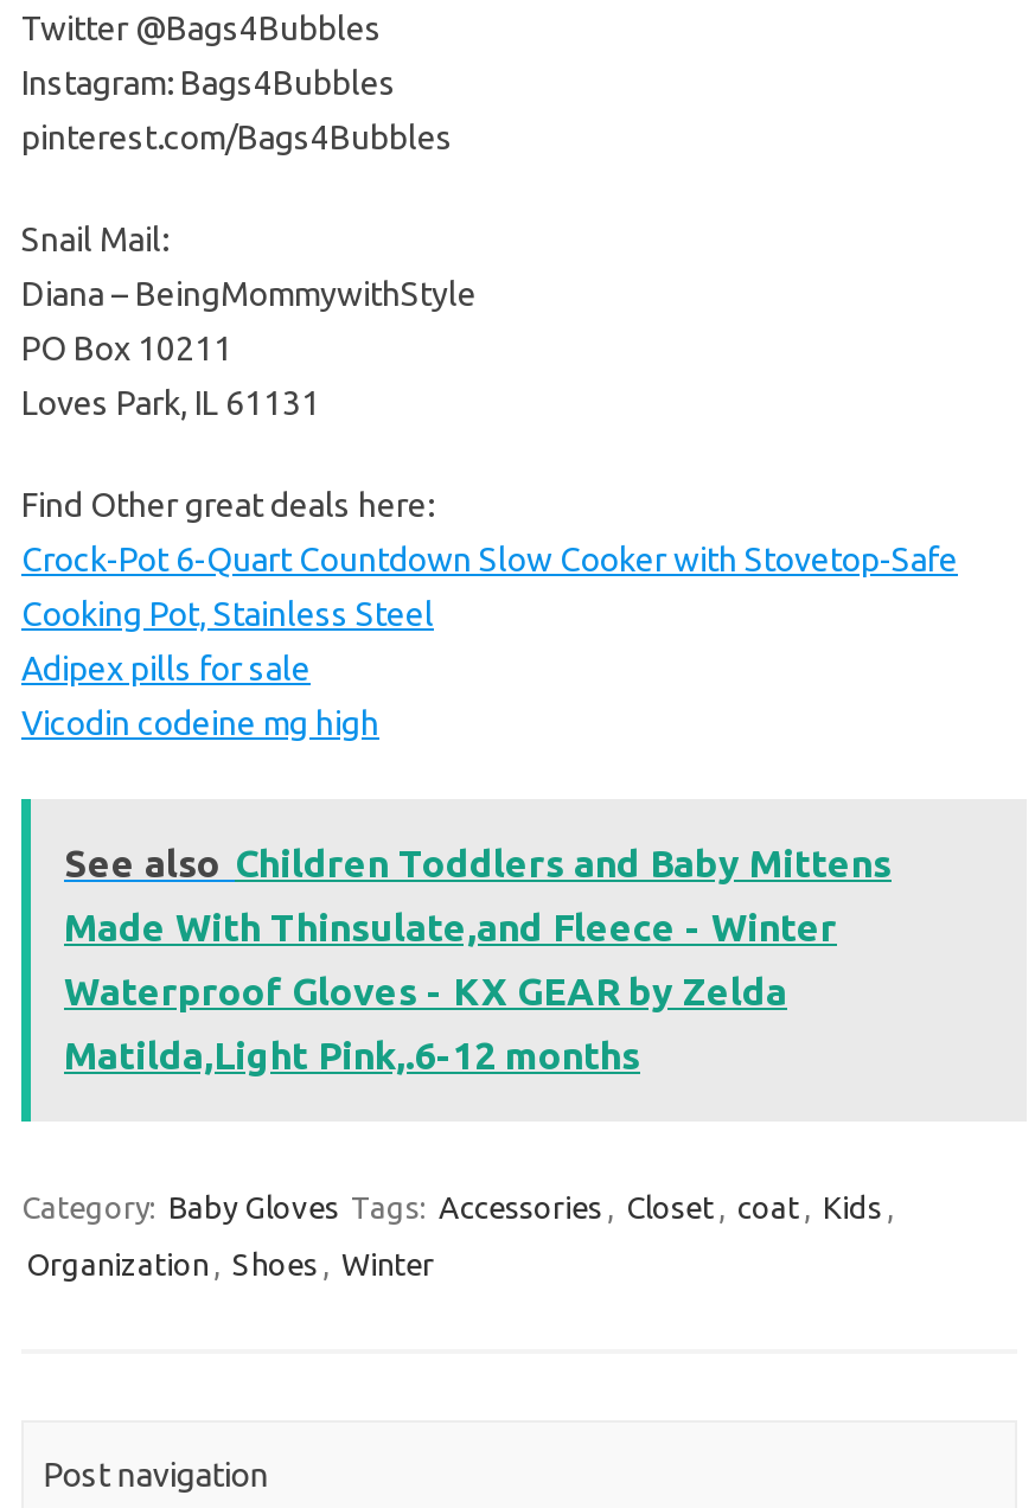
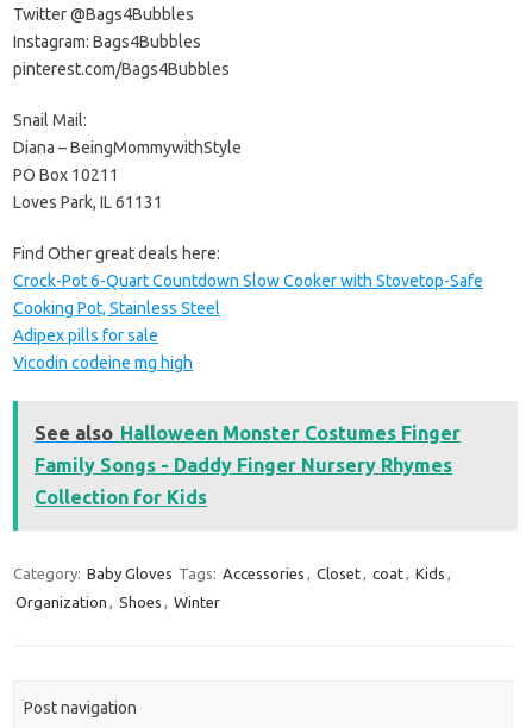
[64,841,892,1076] See also Children Toddlers and Baby Mittens | Made With Thinsulate,and Fleece - Winter | Waterproof Gloves - KX GEAR by Zelda | Matilda,Light Pink,.6-12 months -> [35,422,461,508] See also Halloween Monster Costumes Finger | Family Songs - Daddy Finger Nursery Rhymes | Collection for Kids

